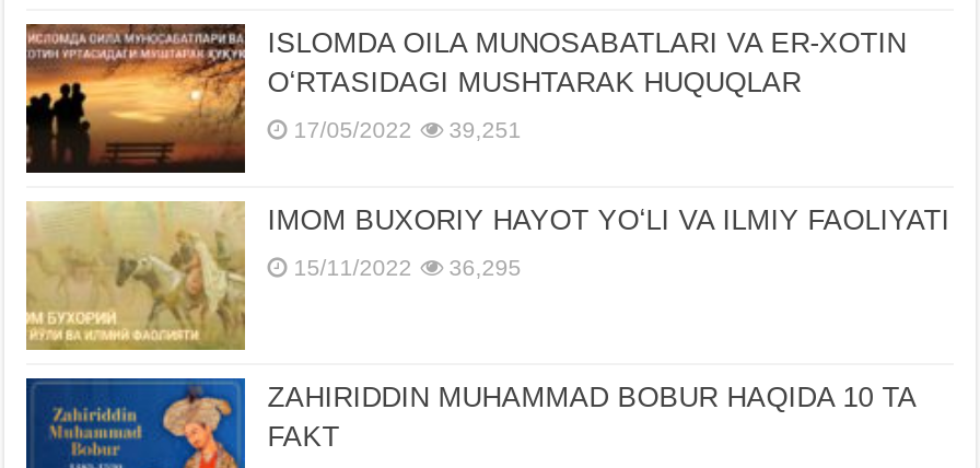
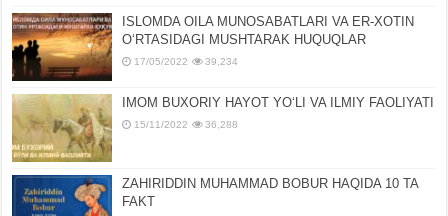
[294,118,521,142] 17/05/2022 39,251 -> [134,56,238,67] 17/05/2022 39,234
[294,256,521,280] 15/11/2022 36,295 -> [134,119,238,130] 15/11/2022 36,288

